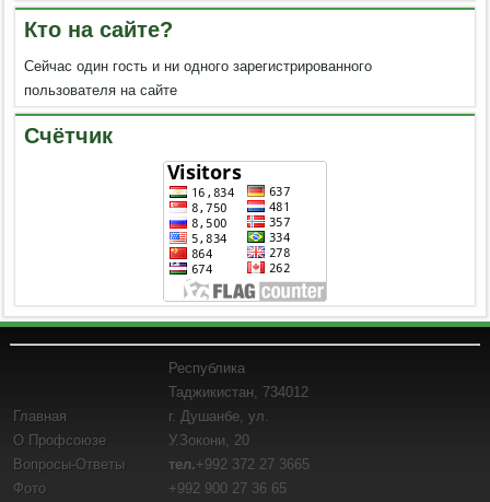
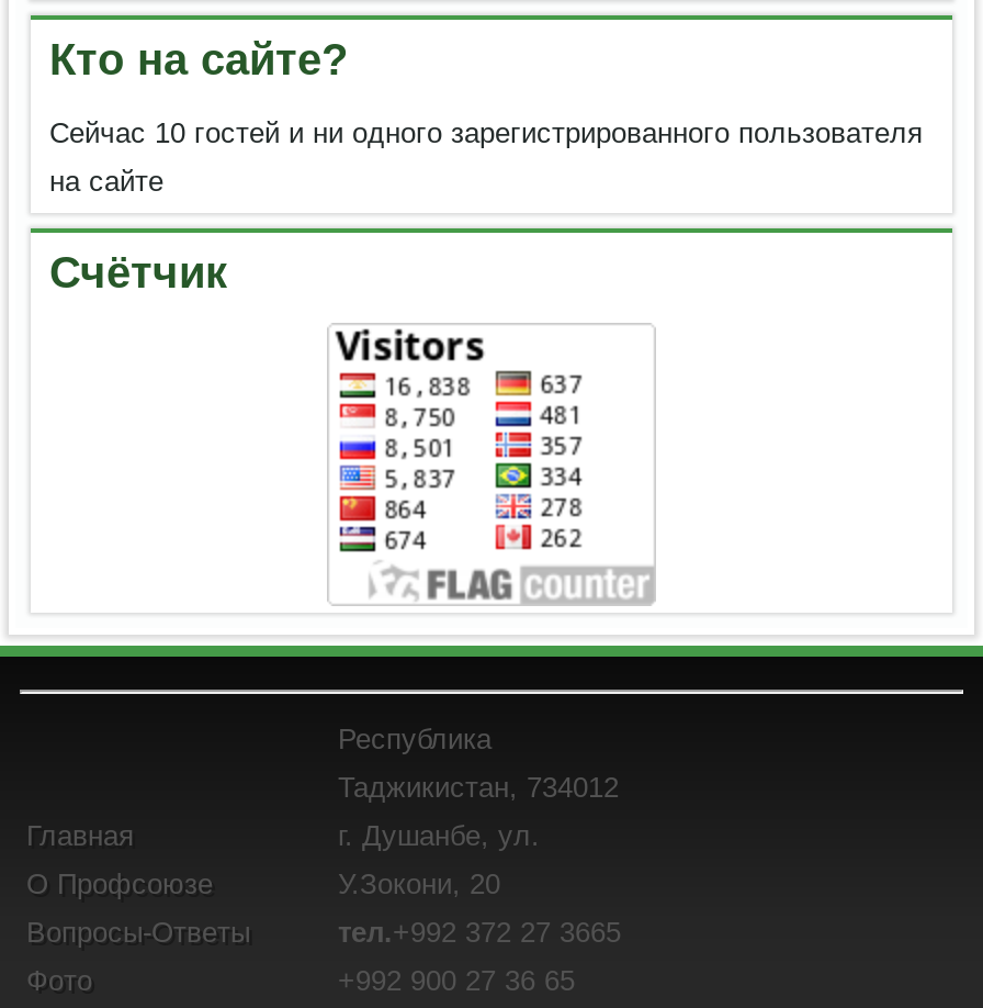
[25,58,372,75] Сейчас один гость и ни одного зарегистрированного -> [49,117,923,150] Сейчас 10 гостей и ни одного зарегистрированного пользователя
[25,82,178,99] пользователя на сайте -> [49,165,163,198] на сайте

